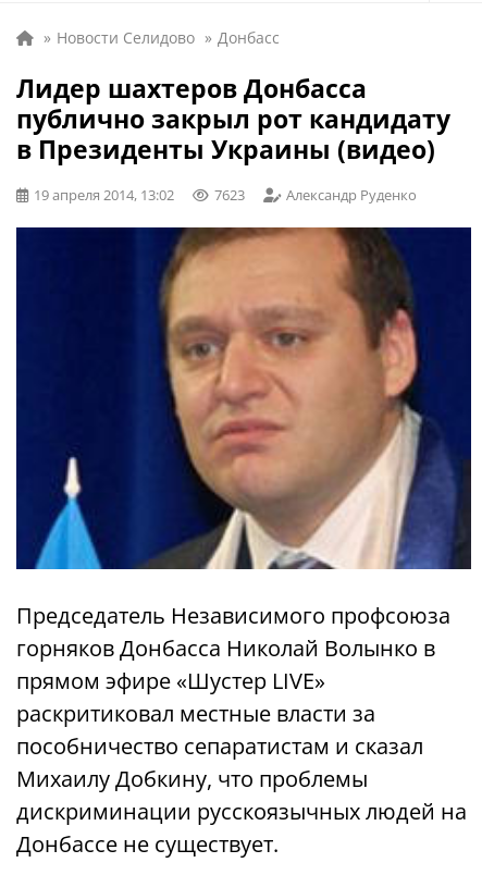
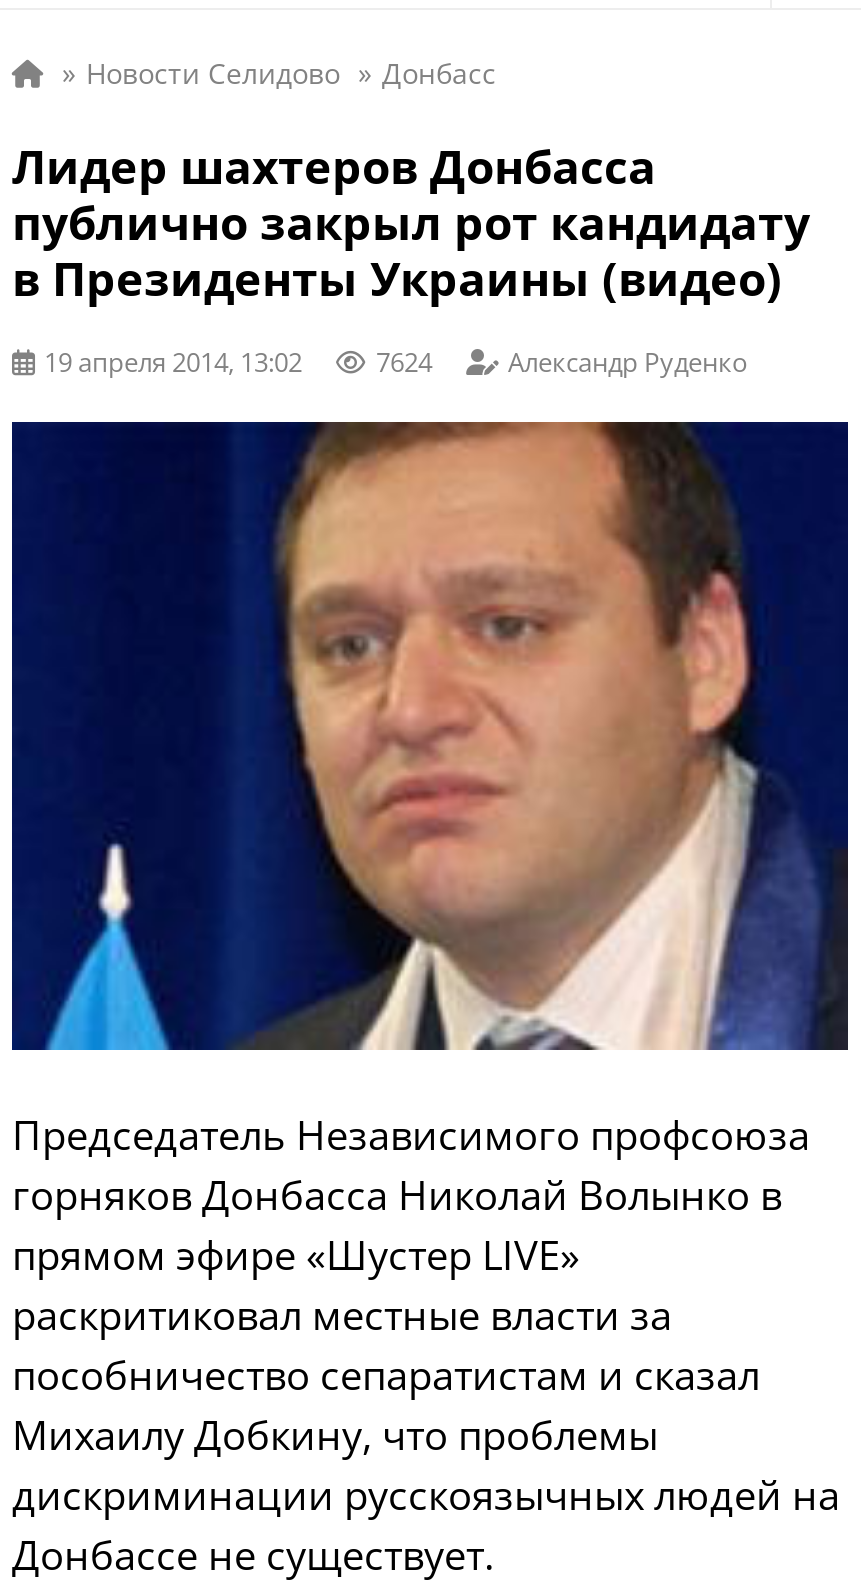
[214,185,245,205] 7623 -> [376,344,432,380] 7624

